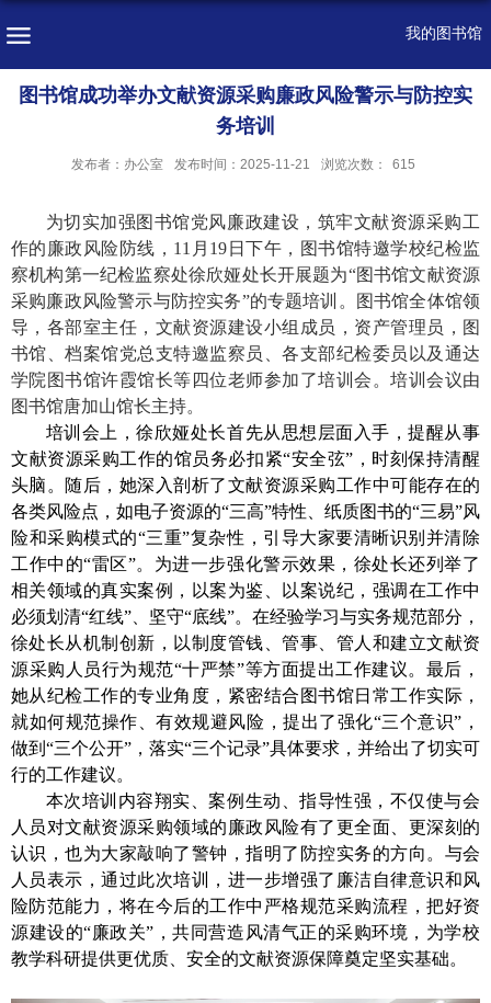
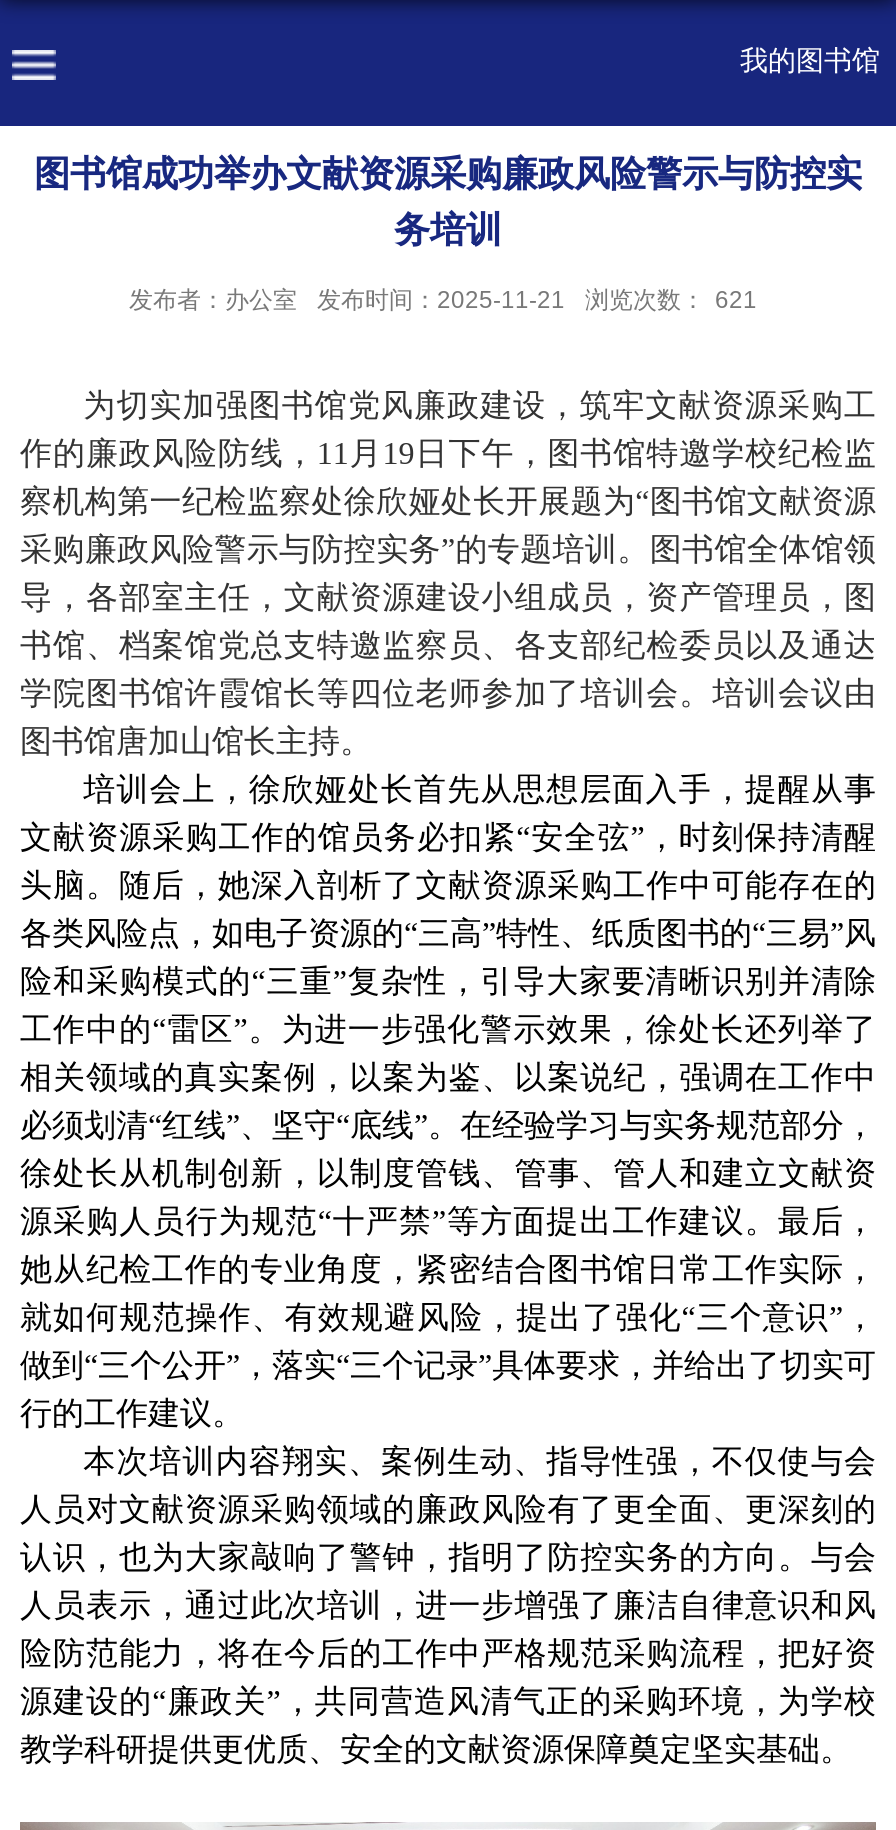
[71,157,415,172] 发布者：办公室 发布时间：2025-11-21 浏览次数： 615 -> [129,286,757,314] 发布者：办公室 发布时间：2025-11-21 浏览次数： 621

